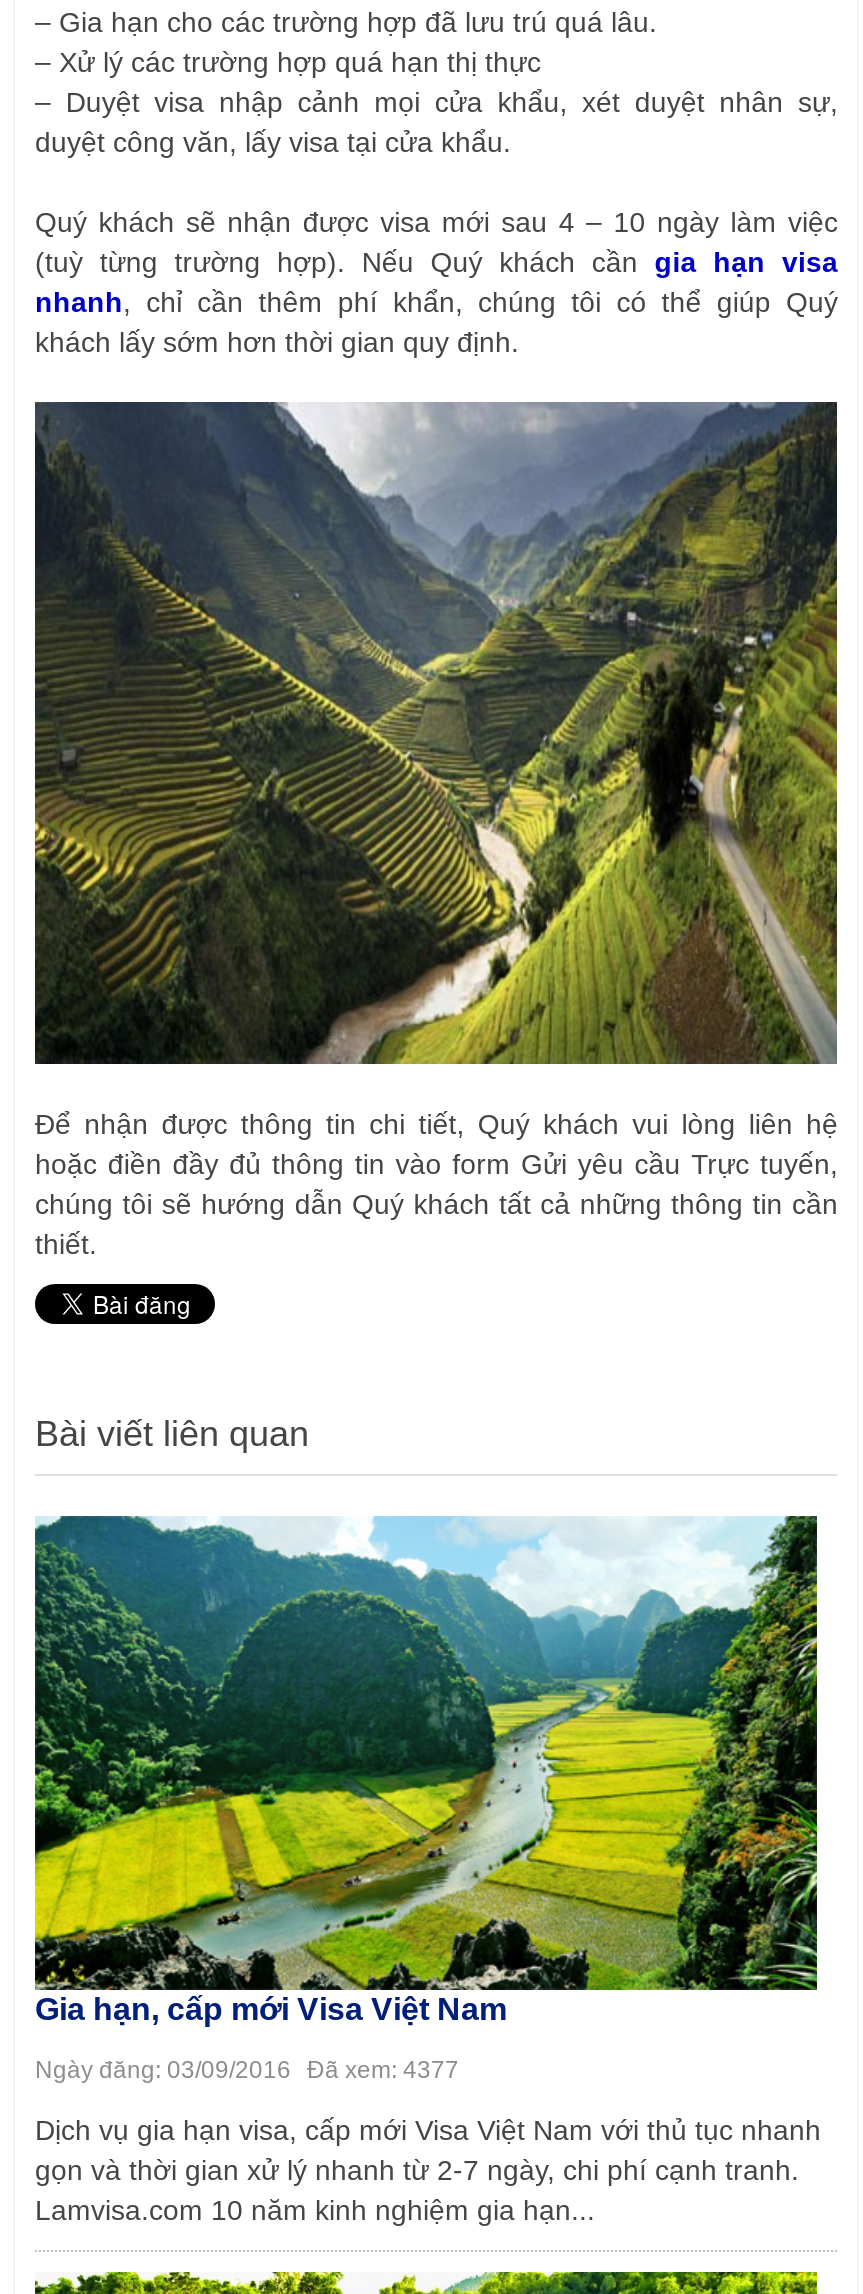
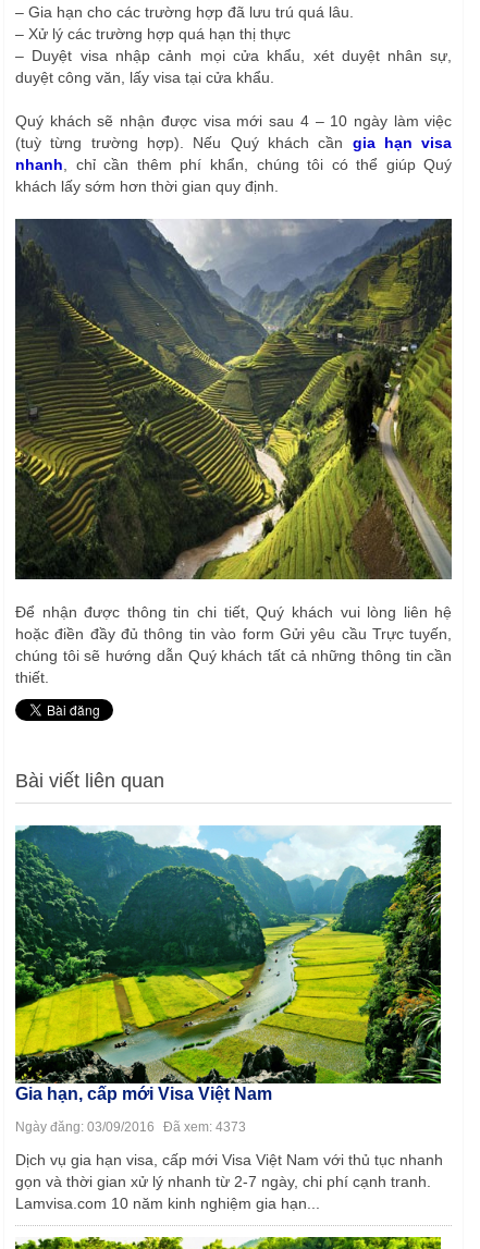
[35,2056,459,2084] Ngày đăng: 03/09/2016 Đã xem: 4377 -> [15,1119,246,1135] Ngày đăng: 03/09/2016 Đã xem: 4373

